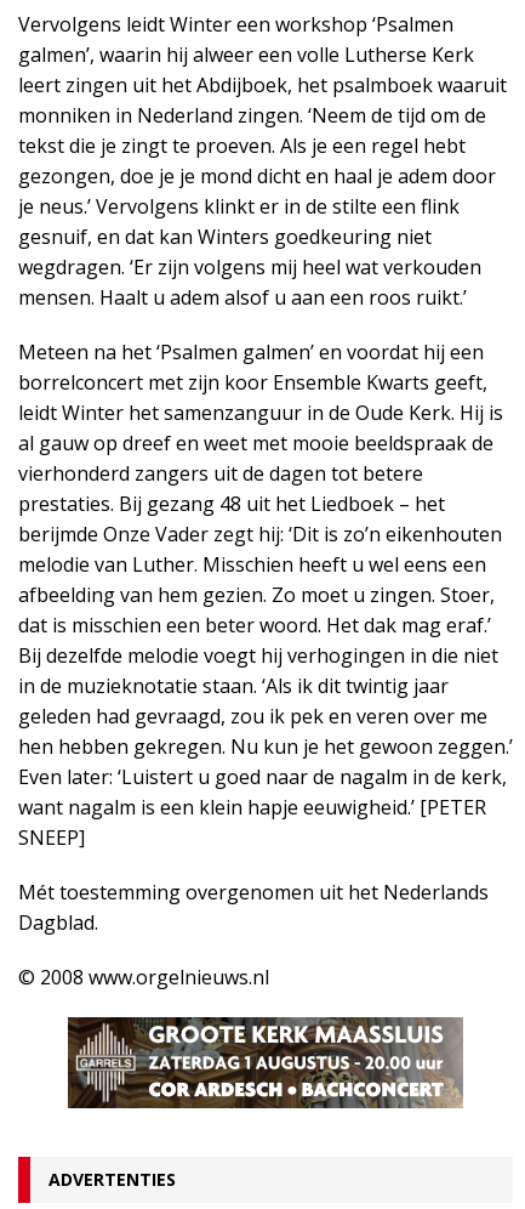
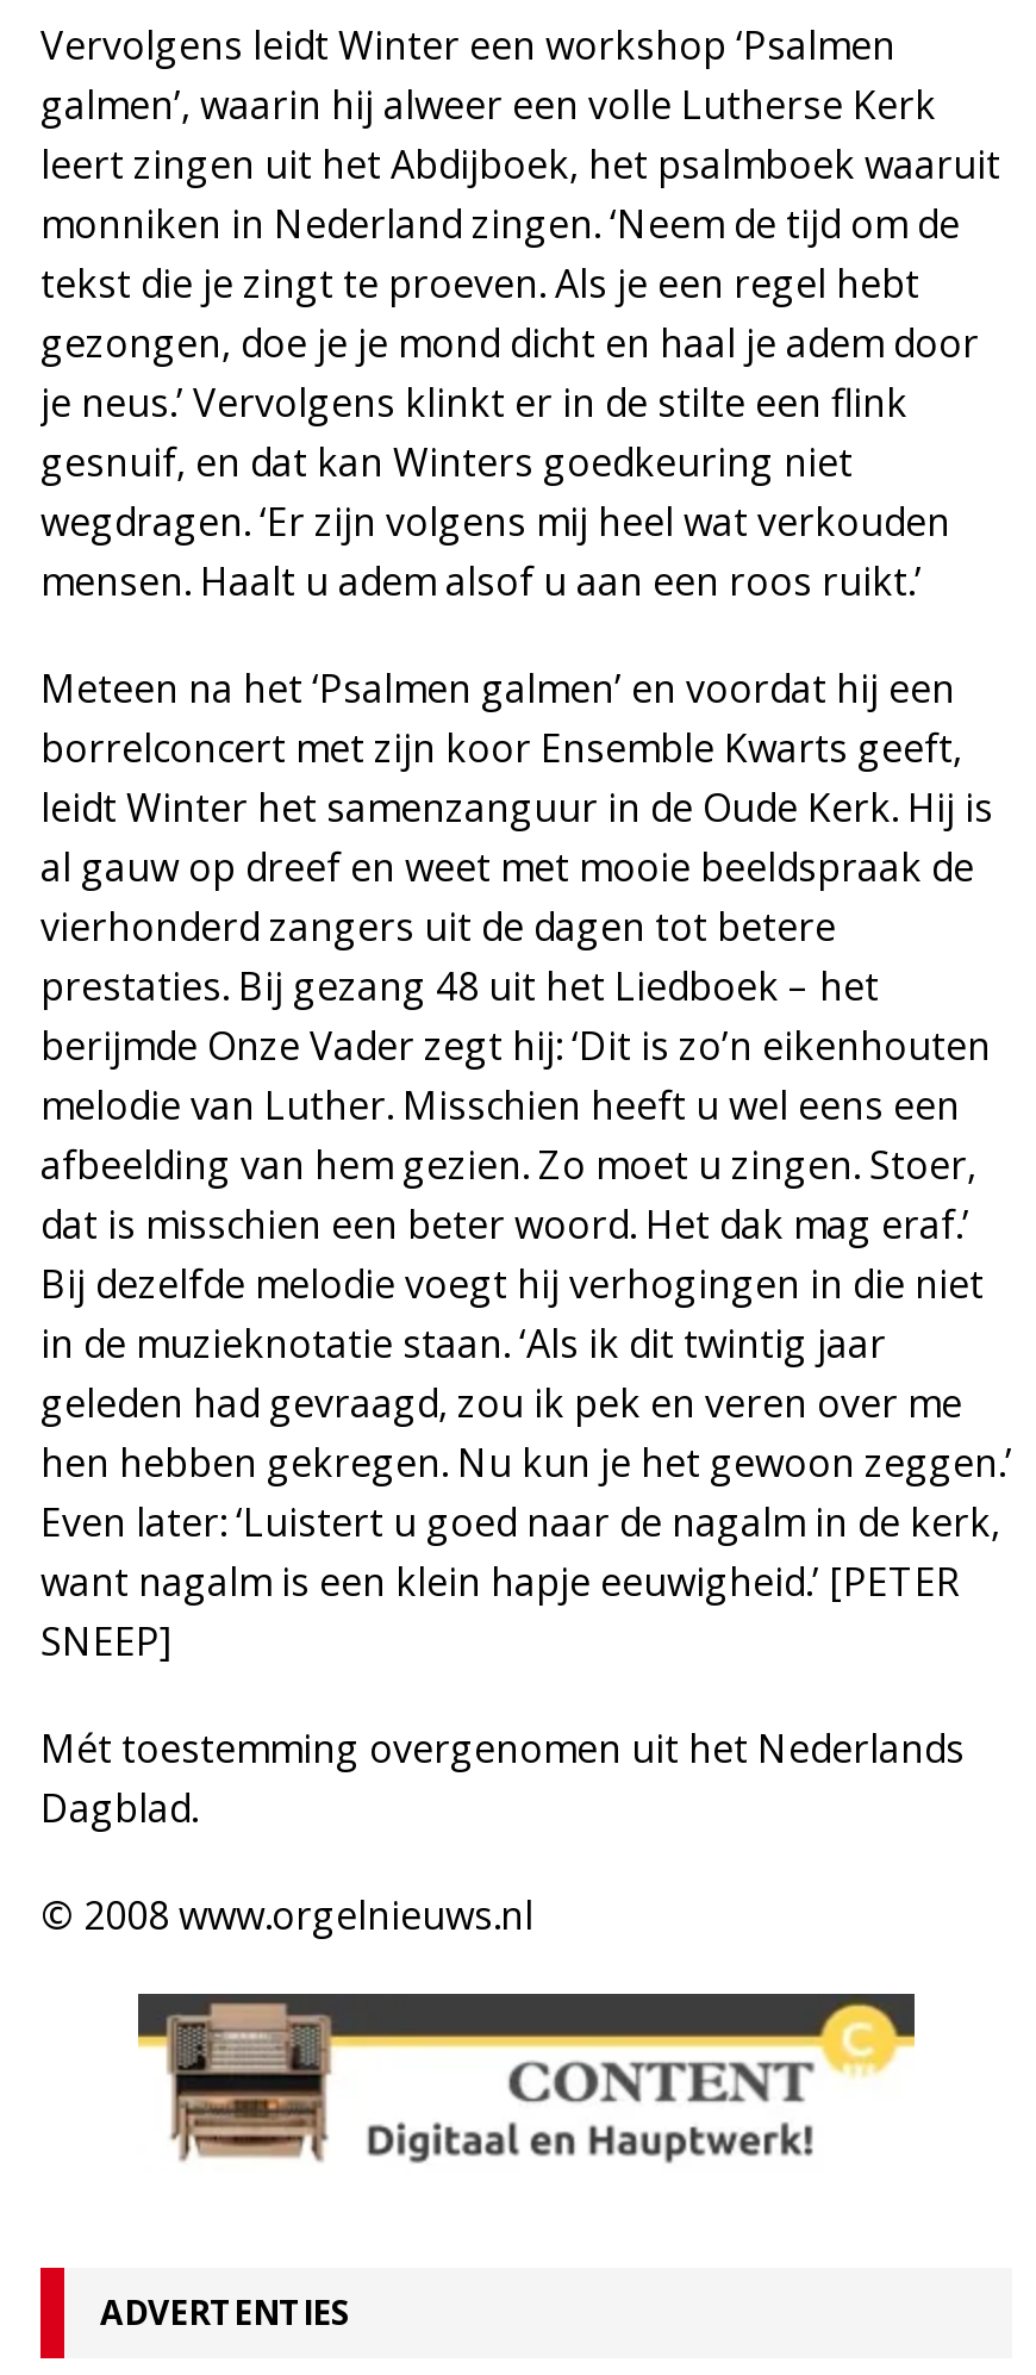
[67,1017,464,1109] [image] -> [136,1991,917,2173] [image]

